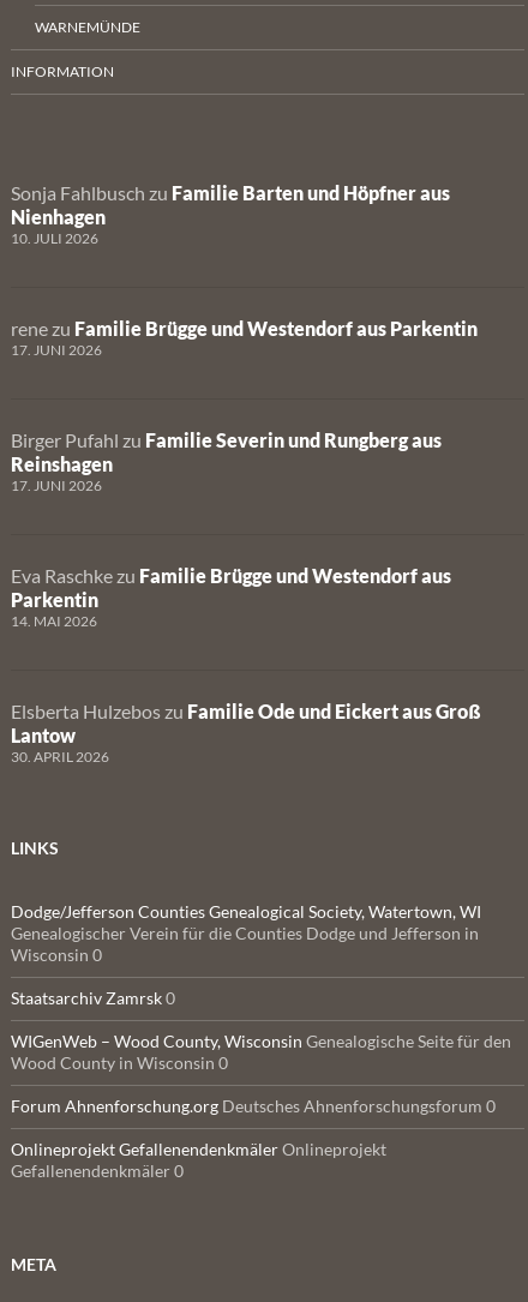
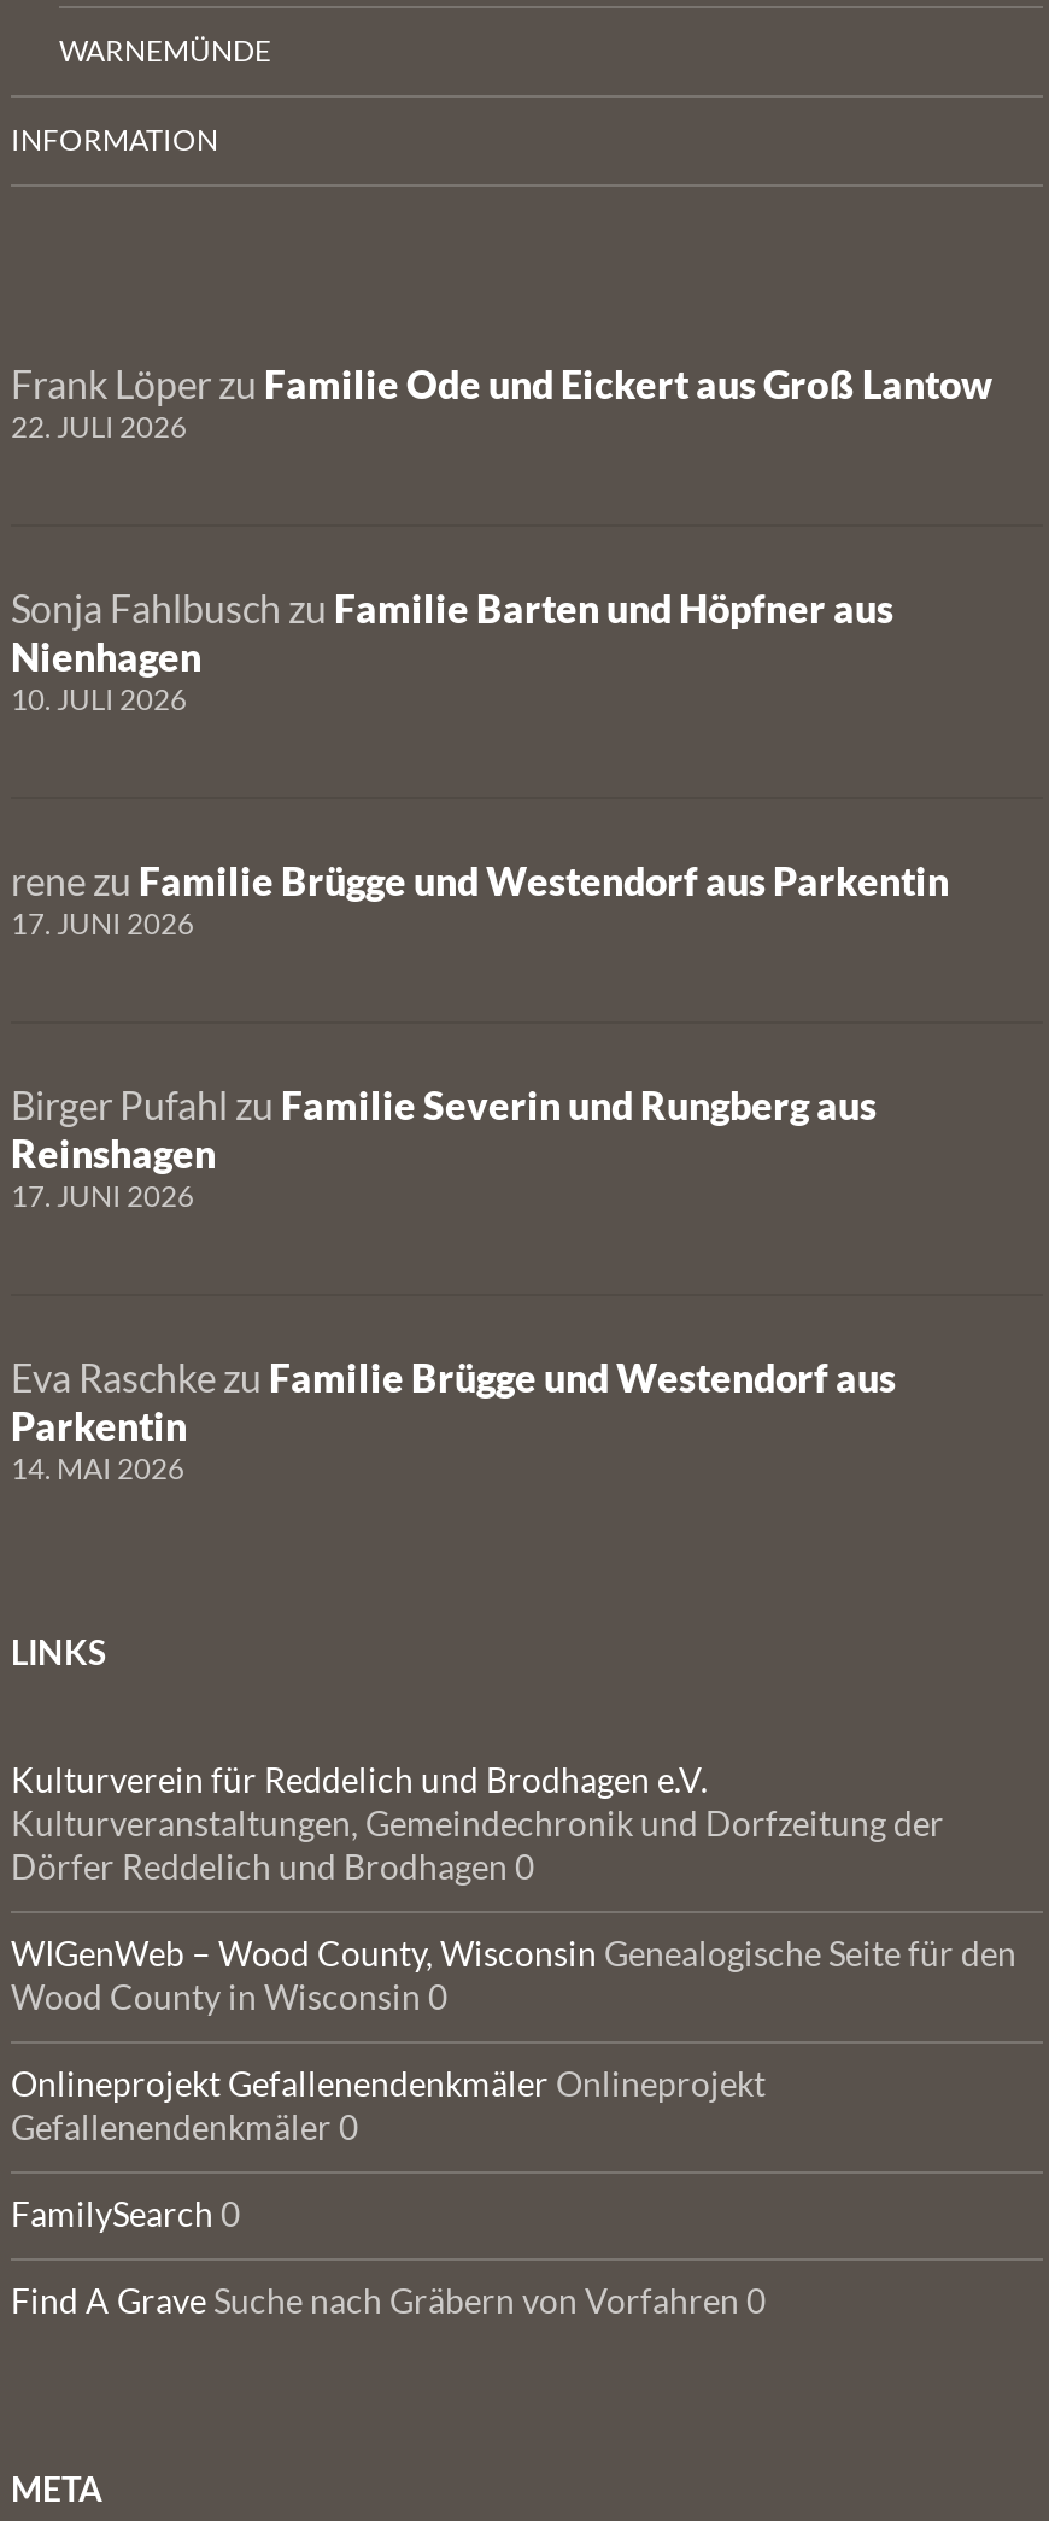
none -> [11,360,992,445] Frank Löper zu Familie Ode und Eickert aus Groß Lantow | 22. JULI 2026
moved [11,181,478,630] -> [11,585,949,1487]: Sonja Fahlbusch zu Familie Barten und Höpfner aus | Nienhagen | 10. JULI 2026 | ... | Parkentin | 14. MAI 2026
[11,700,481,766] Elsberta Hulzebos zu Familie Ode und Eickert aus Groß | Lantow | 30. APRIL 2026 -> none
[11,901,481,1008] Dodge/Jefferson Counties Genealogical Society, Watertown, WI | Genealogischer Verein für die Counties Dodge und Jefferson in | Wisconsin 0 | Staatsarchiv Zamrsk 0 -> [11,1759,944,1887] Kulturverein für Reddelich und Brodhagen e.V. | Kulturveranstaltungen, Gemeindechronik und Dorfzeitung der | Dörfer Reddelich und Brodhagen 0
moved [11,1031,511,1073] -> [11,1933,1016,2017]: WIGenWeb – Wood County, Wisconsin Genealogische Seite für den | Wood County in Wisconsin 0
[11,1096,496,1116] Forum Ahnenforschung.org Deutsches Ahnenforschungsforum 0 -> none
moved [11,1139,386,1181] -> [11,2063,766,2147]: Onlineprojekt Gefallenendenkmäler Onlineprojekt | Gefallenendenkmäler 0
none -> [11,2193,766,2321] FamilySearch 0 | Find A Grave Suche nach Gräbern von Vorfahren 0

